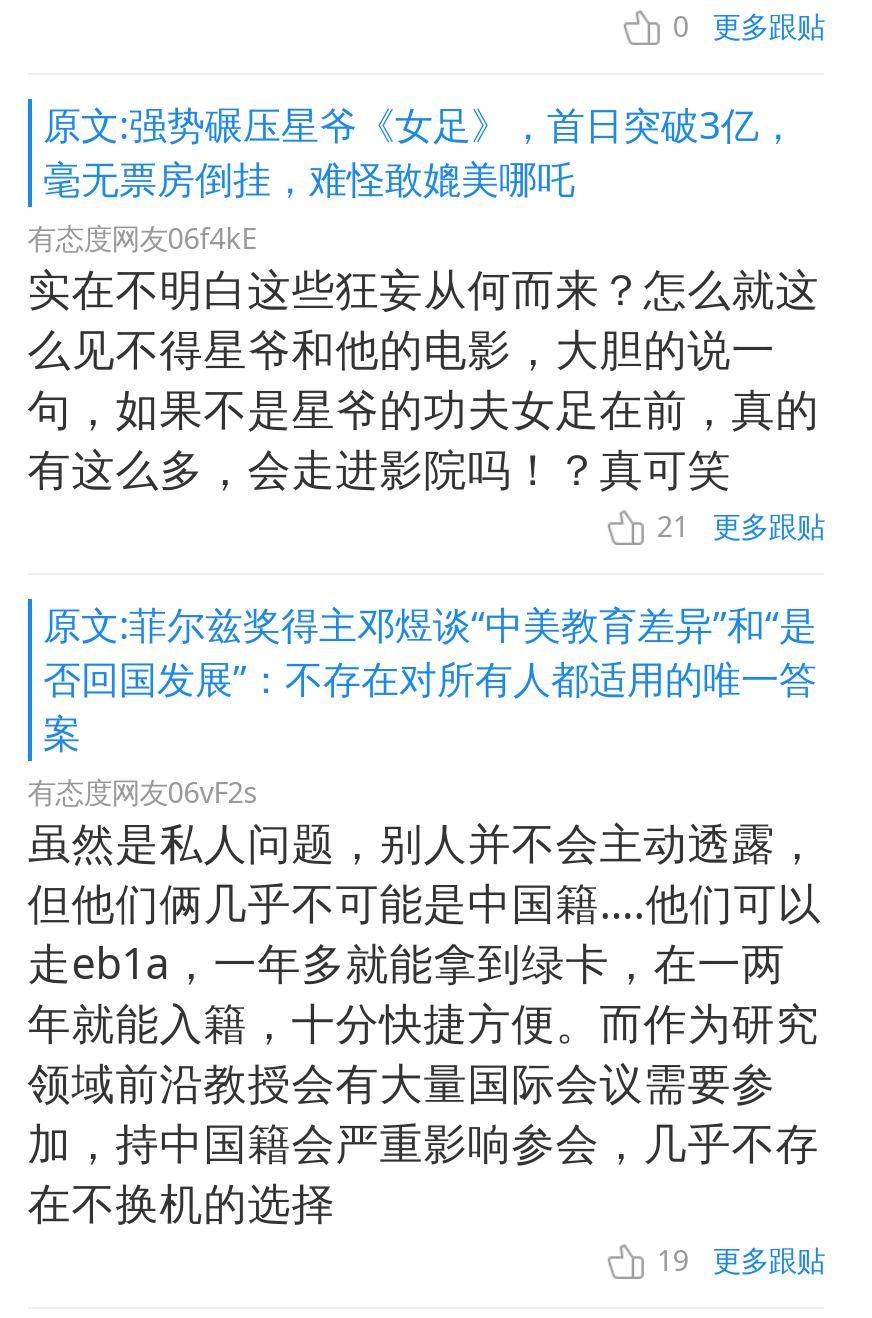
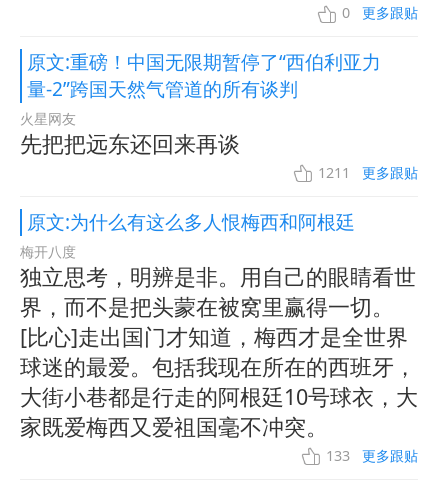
[27,99,819,545] 原文:强势碾压星爷《女足》，首日突破3亿， | 毫无票房倒挂，难怪敢媲美哪吒 | 有态度网友06f4kE | 实在不明白这些狂妄从何而来？怎么就这 | 么见不得星爷和他的电影，大胆的说一 | 句，如果不是星爷的功夫女足在前，真的 | 有这么多，会走进影院吗！？真可笑 | 21 -> [20,49,381,182] 原文:重磅！中国无限期暂停了“西伯利亚力 | 量-2”跨国天然气管道的所有谈判 | 火星网友 | 先把把远东还回来再谈 | 1211
[27,598,821,1278] 原文:菲尔兹奖得主邓煜谈“中美教育差异”和“是 | 否回国发展”：不存在对所有人都适用的唯一答 | 案 | 有态度网友06vF2s | 虽然是私人问题，别人并不会主动透露， | 但他们俩几乎不可能是中国籍….他们可以 | 走eb1a，一年多就能拿到绿卡，在一两 | 年就能入籍，十分快捷方便。而作为研究 | 领域前沿教授会有大量国际会议需要参 | 加，持中国籍会严重影响参会，几乎不存 | 在不换机的选择 | 19 -> [20,209,418,465] 原文:为什么有这么多人恨梅西和阿根廷 | 梅开八度 | 独立思考，明辨是非。用自己的眼睛看世 | 界，而不是把头蒙在被窝里赢得一切。 | [比心]走出国门才知道，梅西才是全世界 | 球迷的最爱。包括我现在所在的西班牙， | 大街小巷都是行走的阿根廷10号球衣，大 | 家既爱梅西又爱祖国毫不冲突。 | 133

